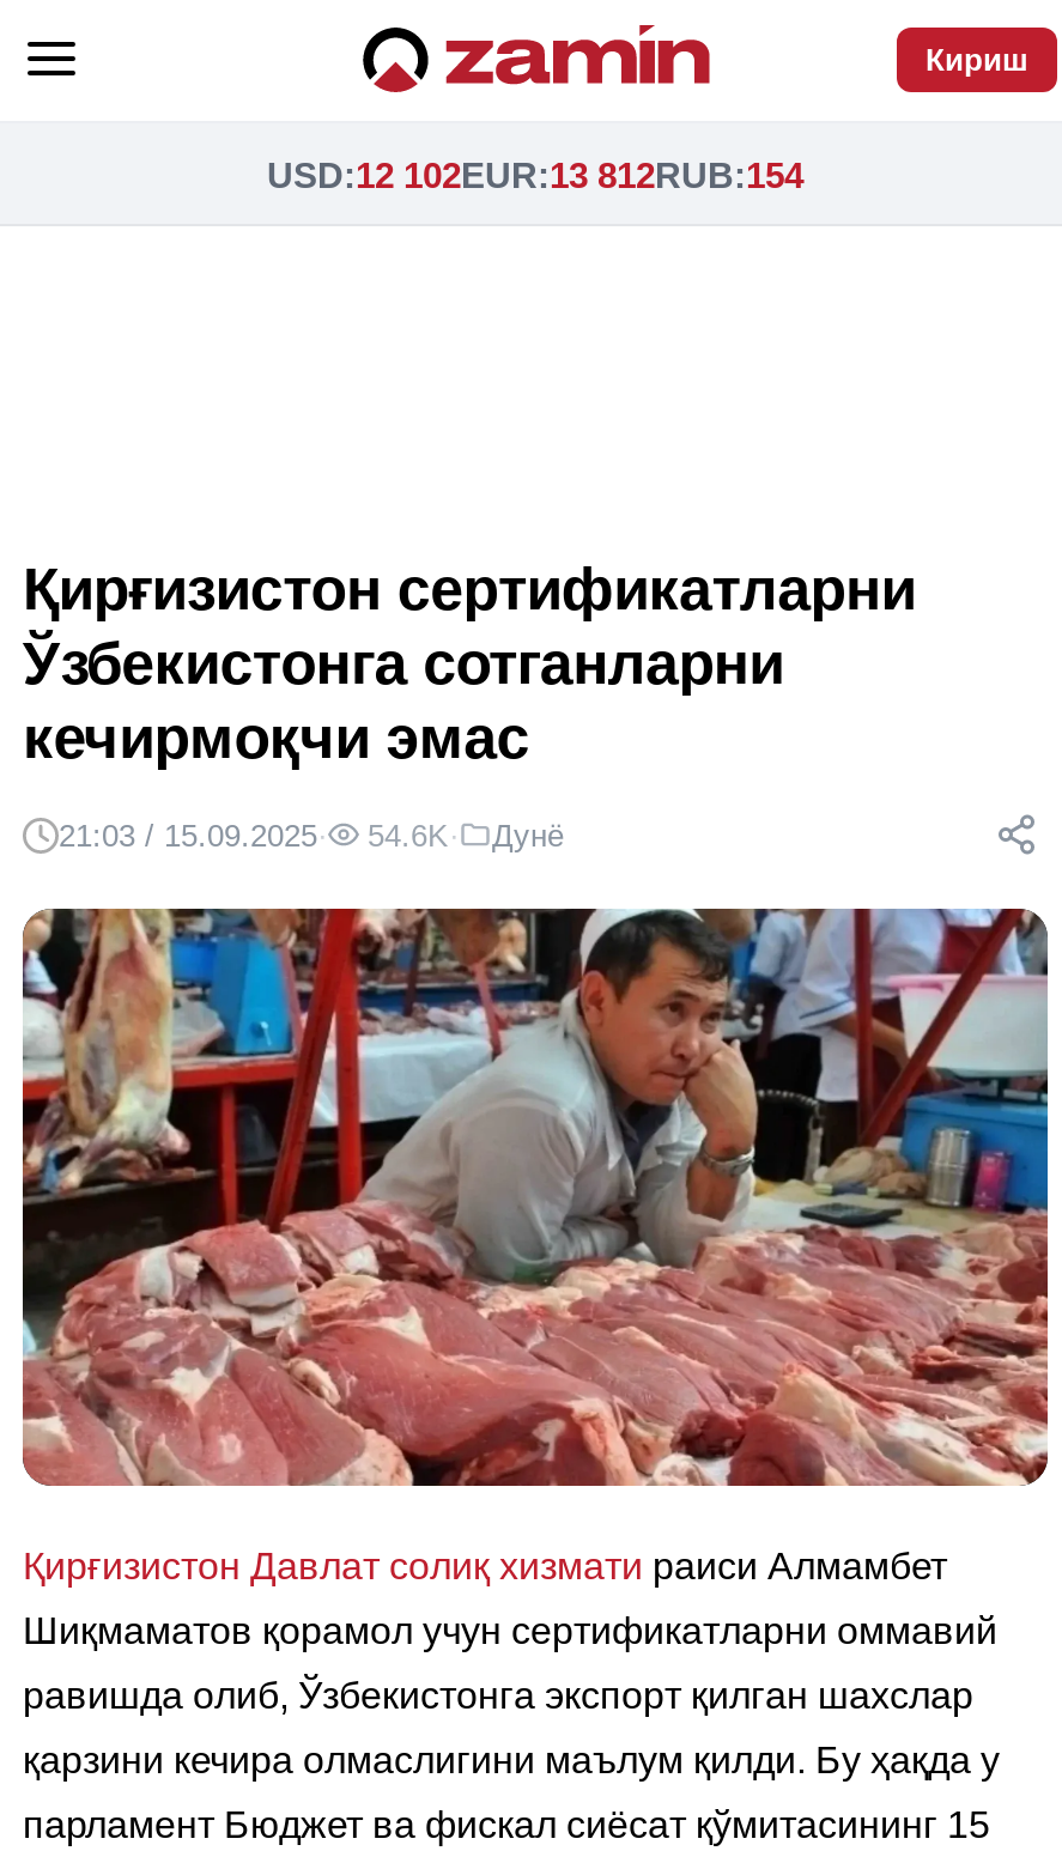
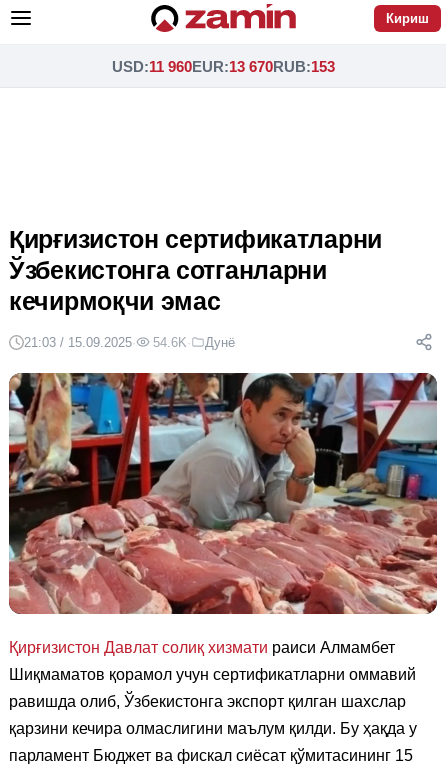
[267,153,803,194] USD:12 102EUR:13 812RUB:154 -> [111,57,334,74] USD:11 960EUR:13 670RUB:153

